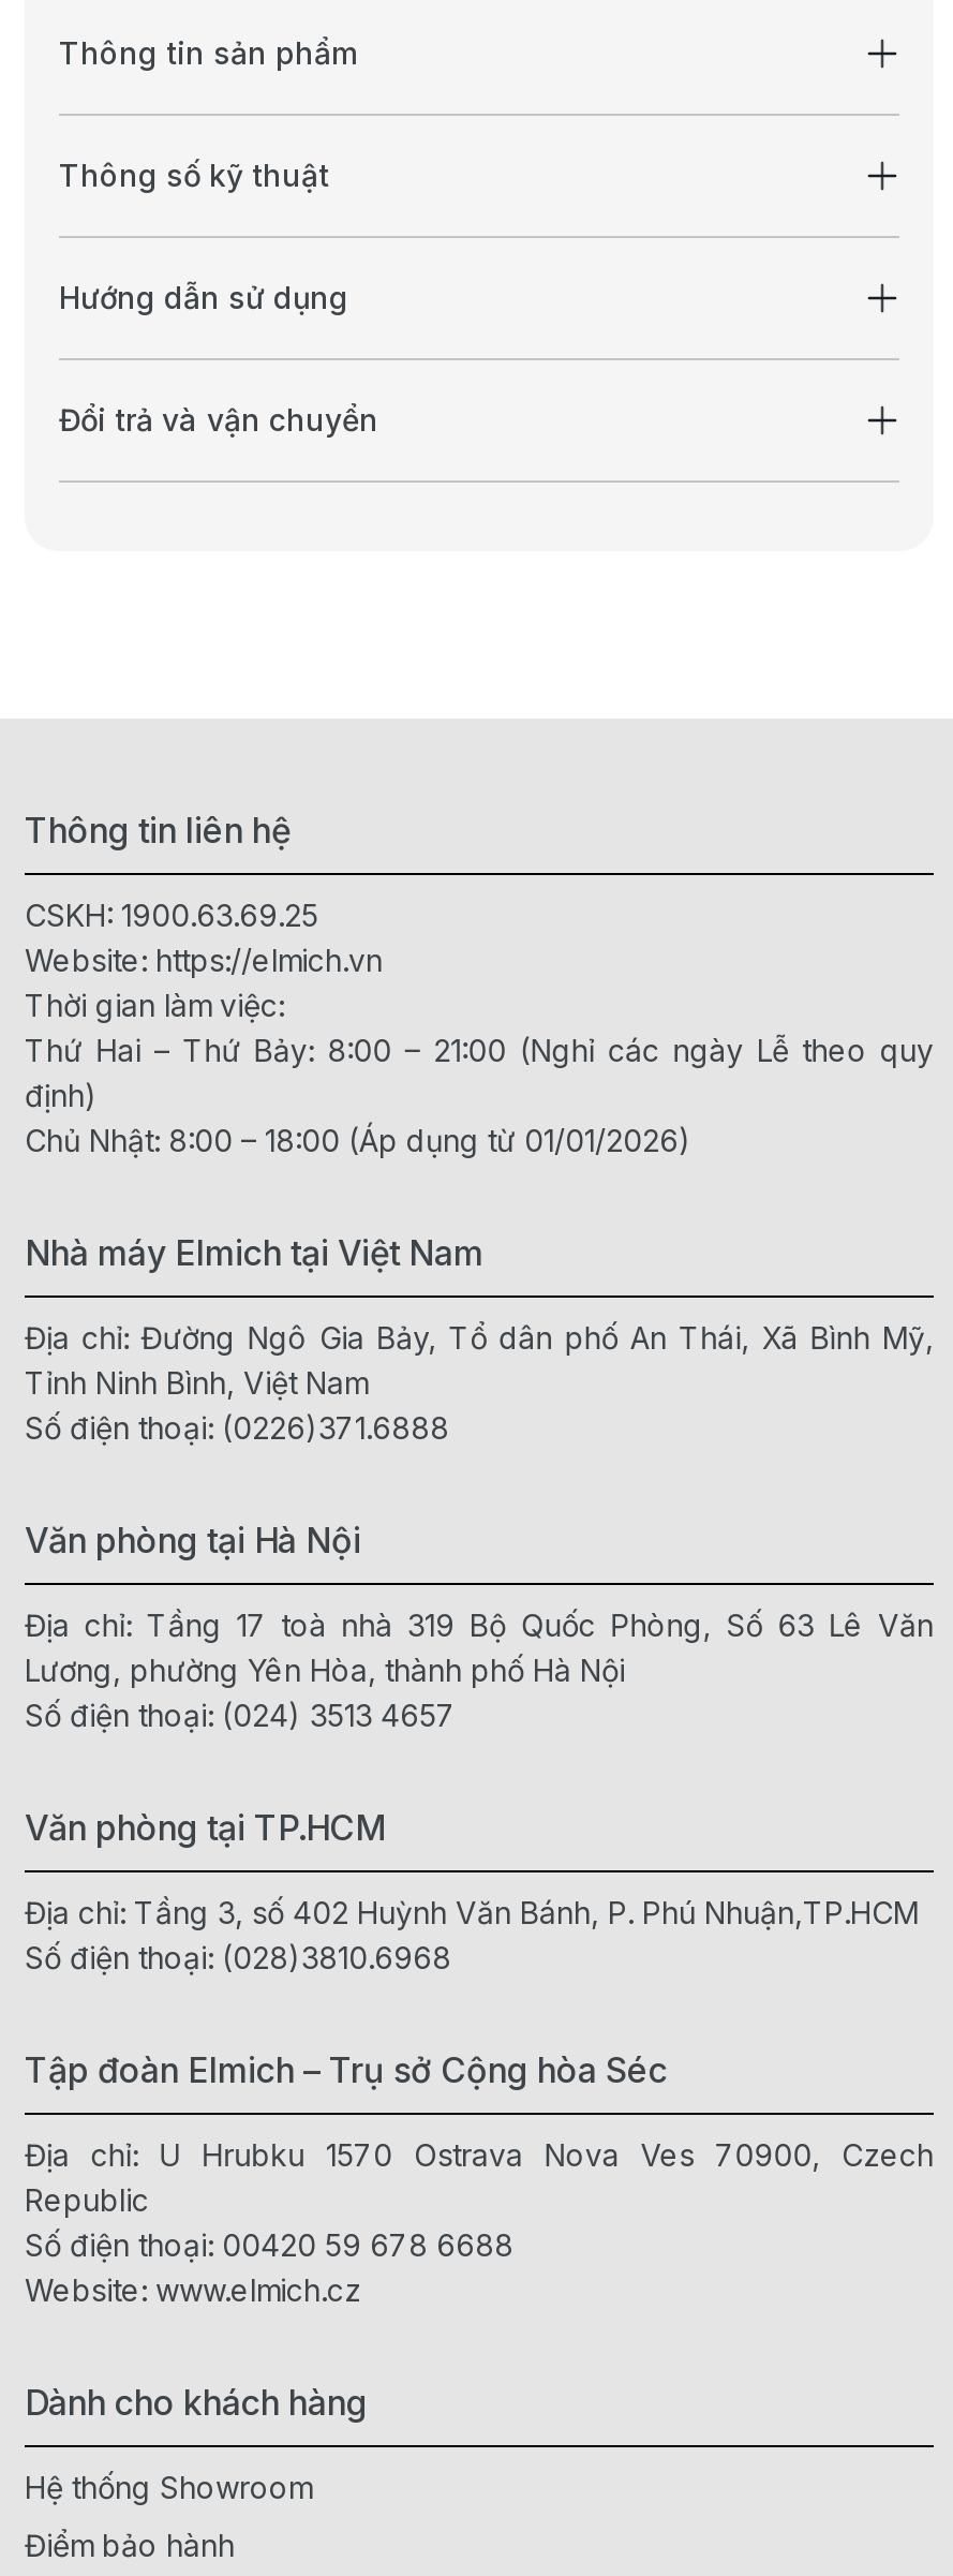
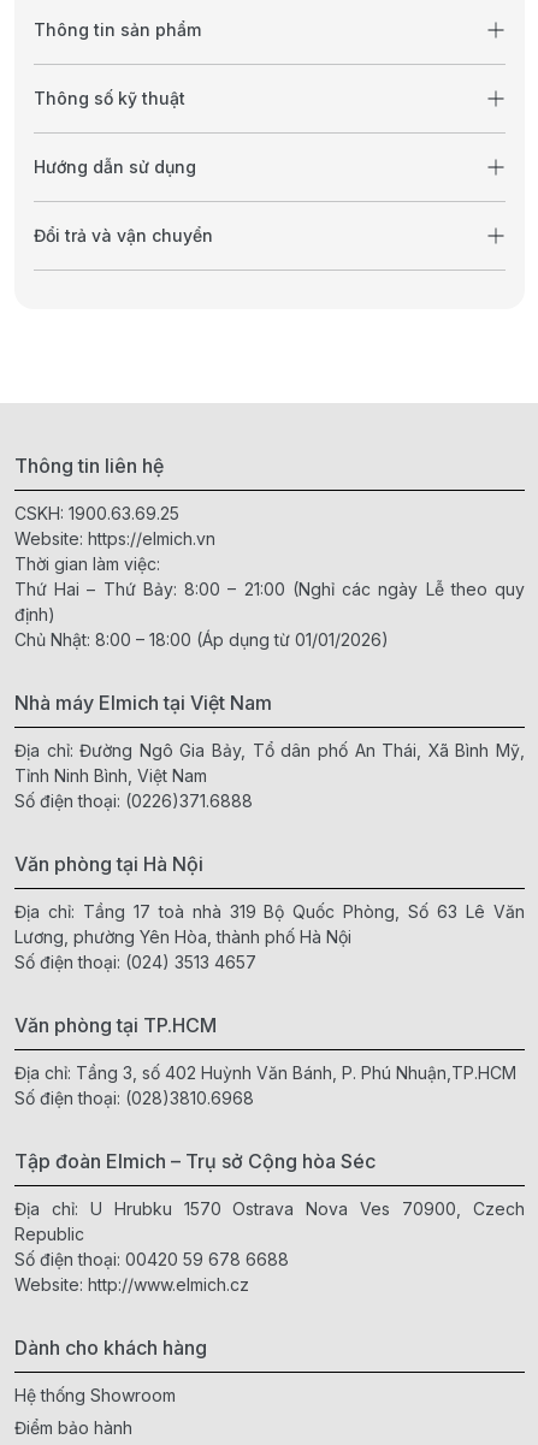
[25,2272,361,2308] Website: www.elmich.cz -> [14,1274,249,1295] Website: http://www.elmich.cz

